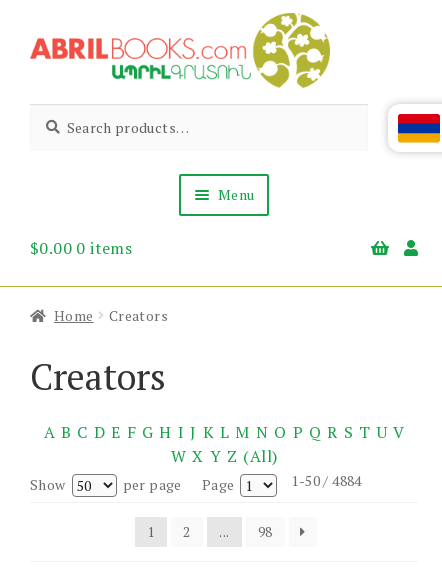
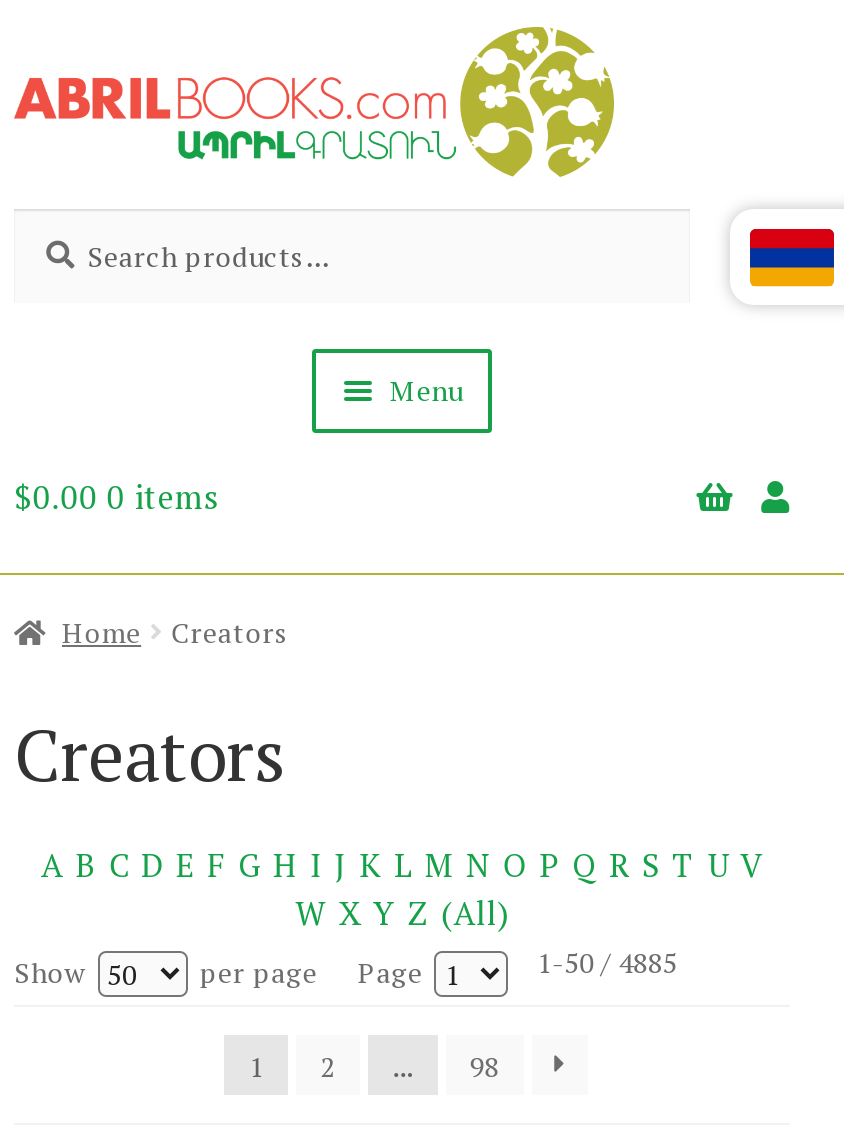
[291,471,362,490] 1-50 / 4884 -> [537,943,678,981] 1-50 / 4885

